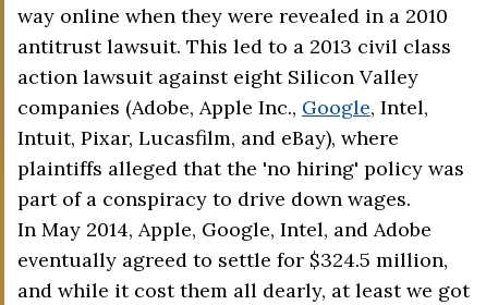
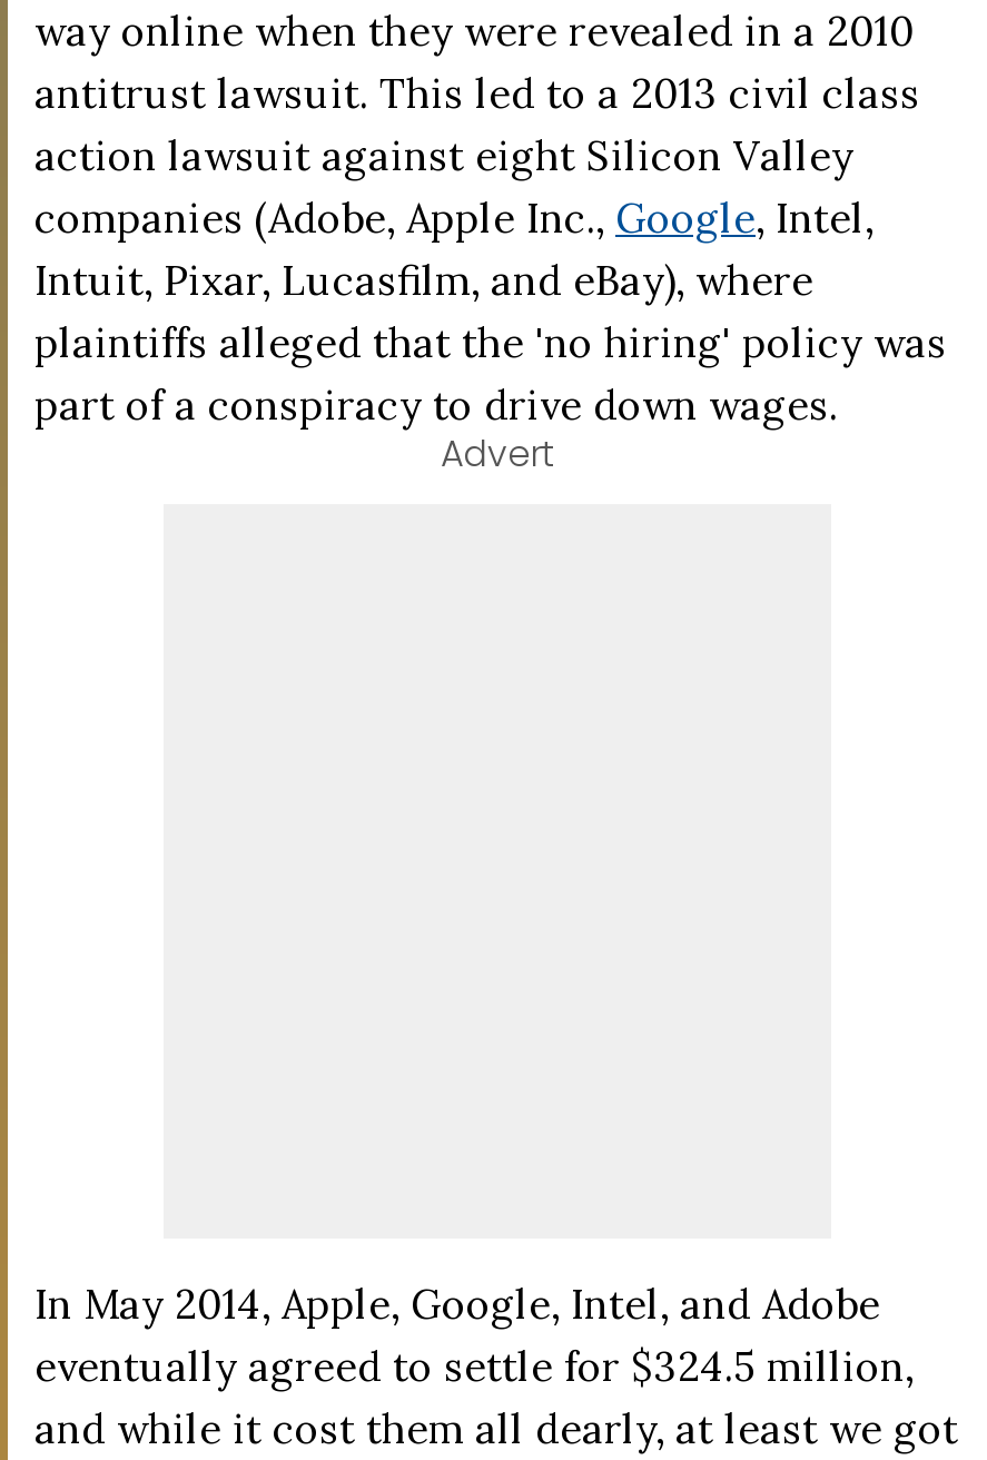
none -> [441,429,554,480] Advert

